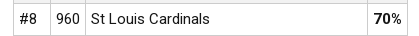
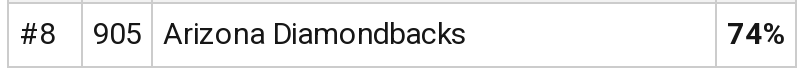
[56,10,402,28] 960 | St Louis Cardinals | 70% -> [93,16,785,52] 905 | Arizona Diamondbacks | 74%

